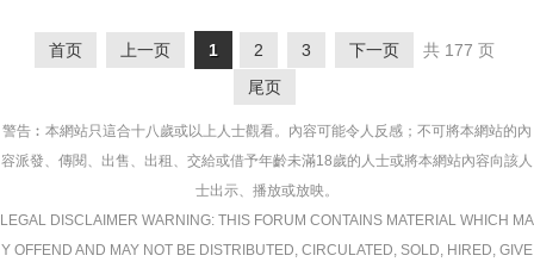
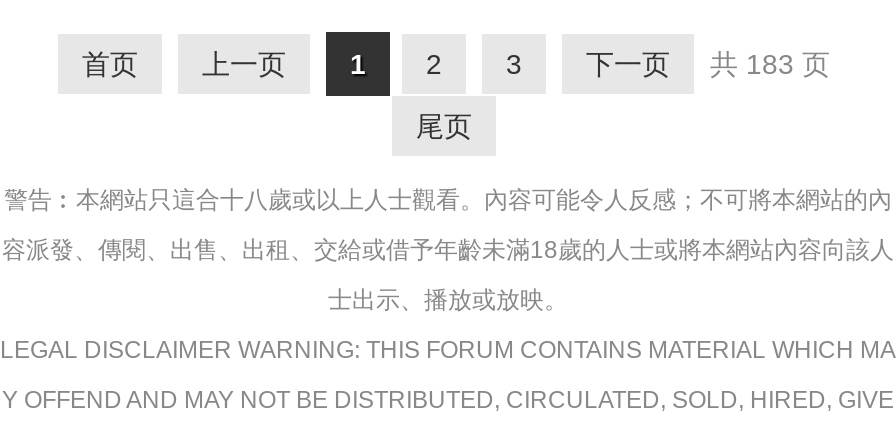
[49,40,499,60] 首页 上一页 1 2 3 下一页 共 177 页 -> [82,48,838,80] 首页 上一页 1 2 3 下一页 共 183 页

